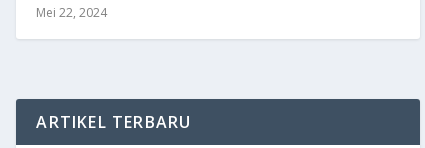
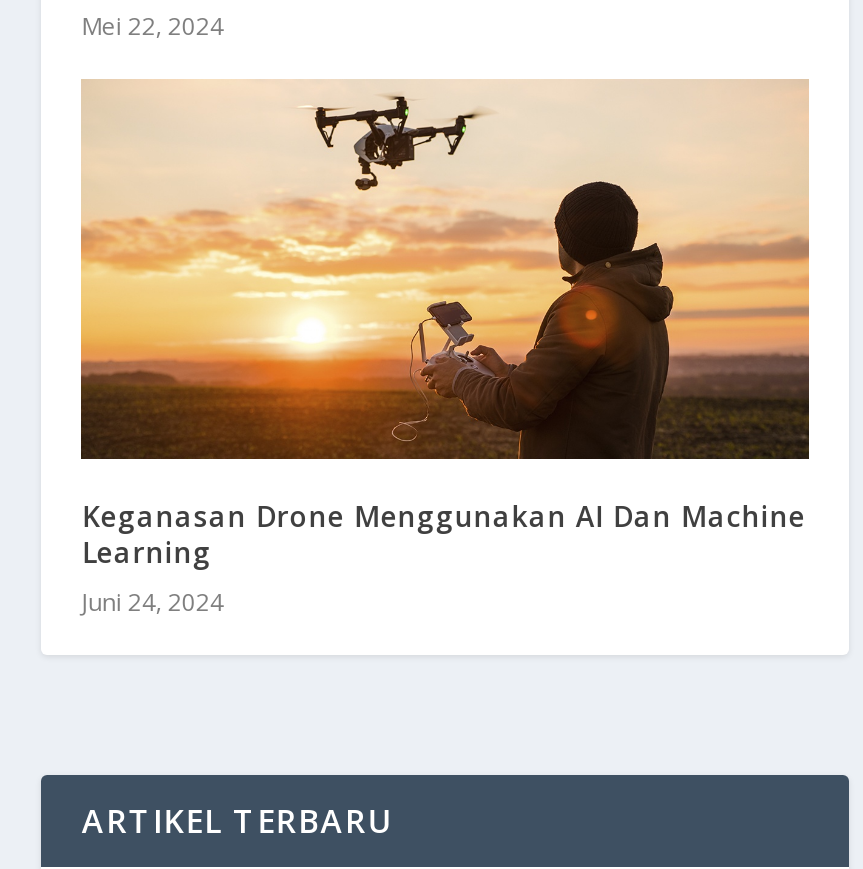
none -> [79,80,811,618] [image] | Keganasan Drone Menggunakan AI Dan Machine | Learning | Juni 24, 2024

